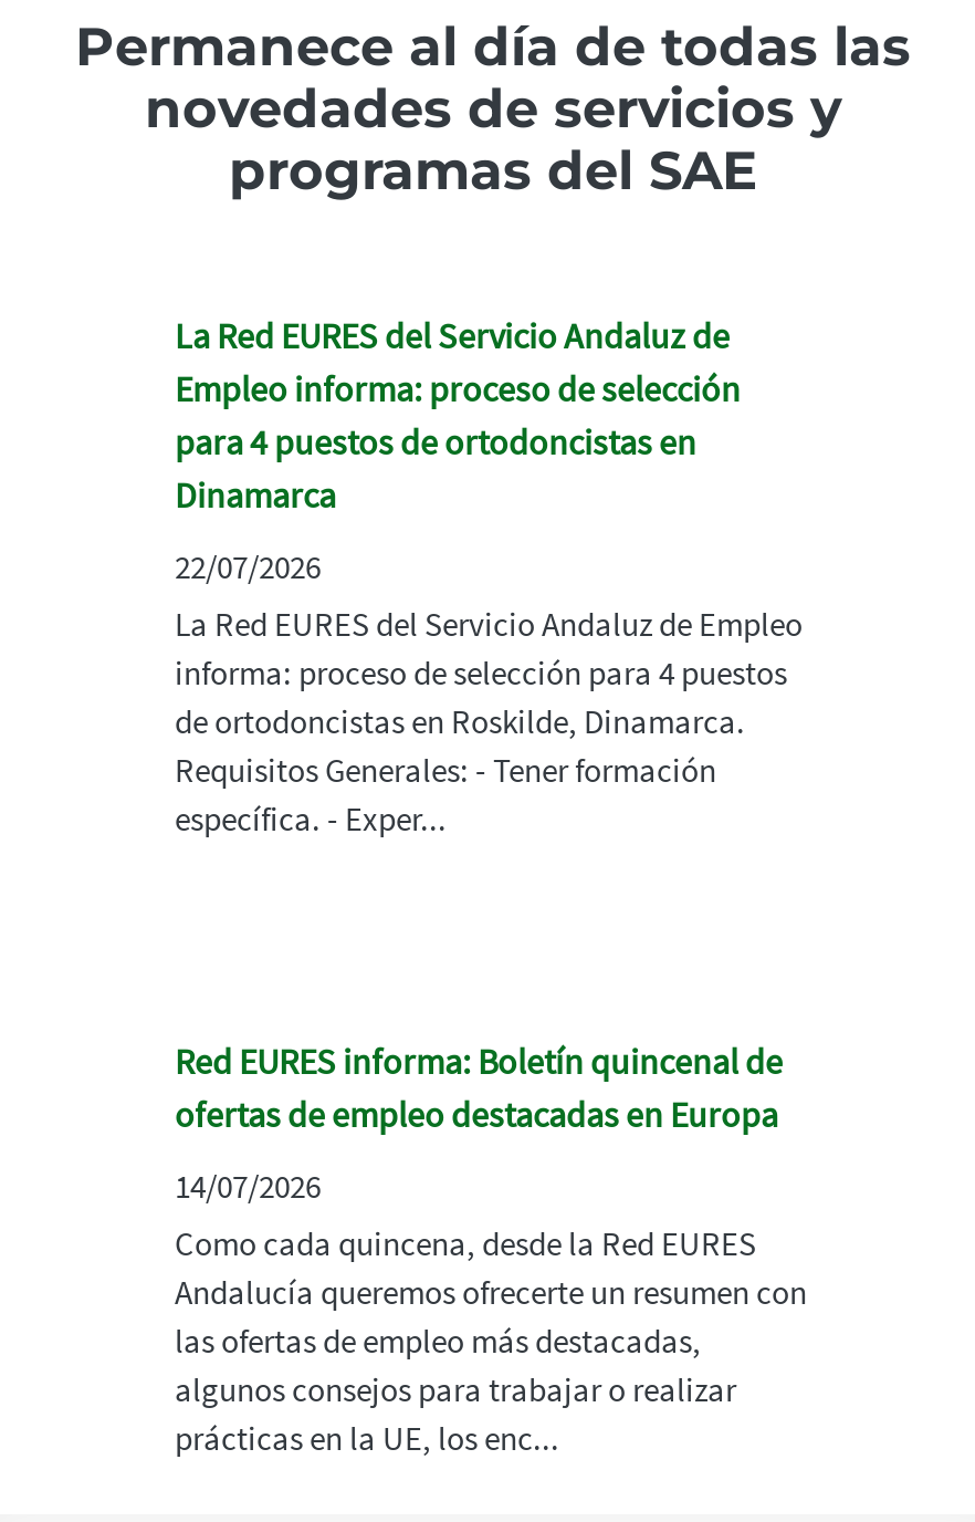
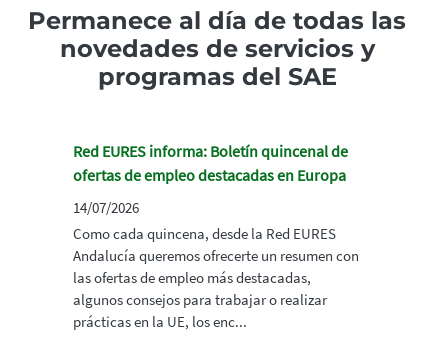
[175,312,803,838] La Red EURES del Servicio Andaluz de | Empleo informa: proceso de selección | para 4 puestos de ortodoncistas en | Dinamarca | 22/07/2026 | La Red EURES del Servicio Andaluz de Empleo | informa: proceso de selección para 4 puestos | de ortodoncistas en Roskilde, Dinamarca. | Requisitos Generales: - Tener formación | específica. - Exper... -> none

